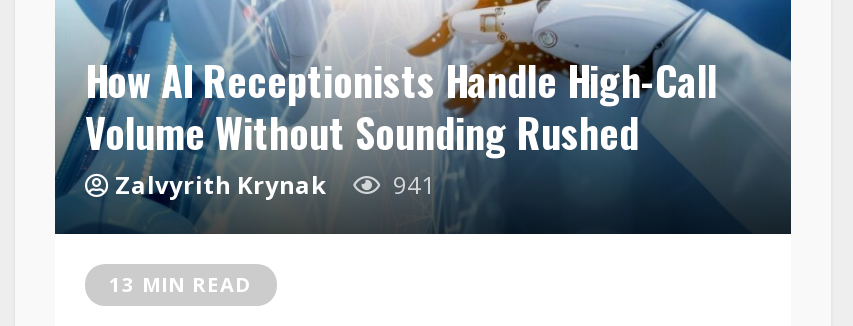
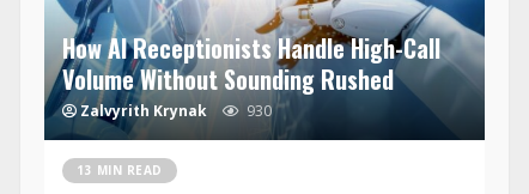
[115,167,435,201] Zalvyrith Krynak 941 -> [80,100,272,121] Zalvyrith Krynak 930

